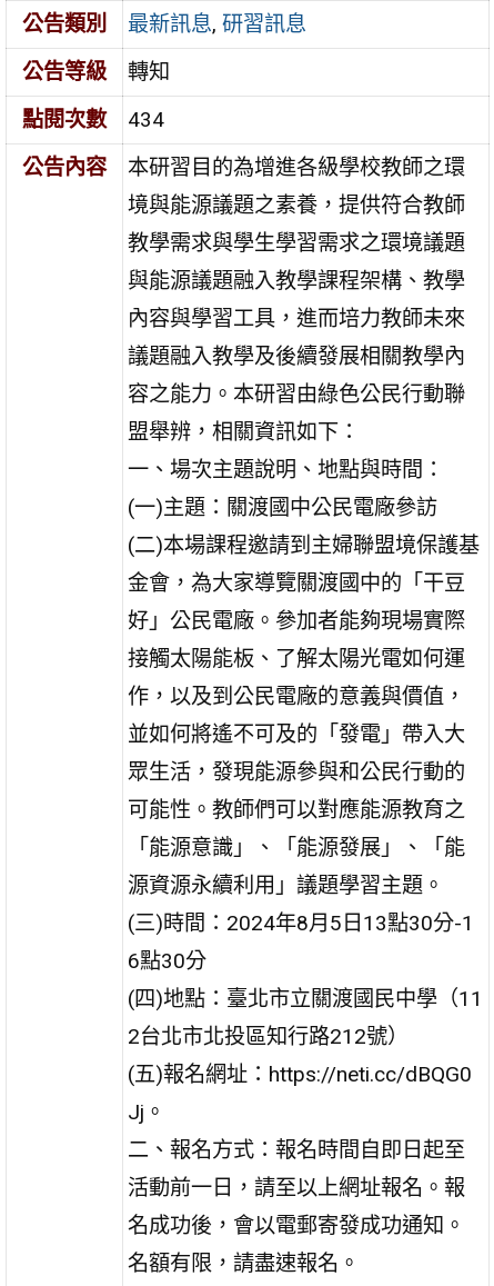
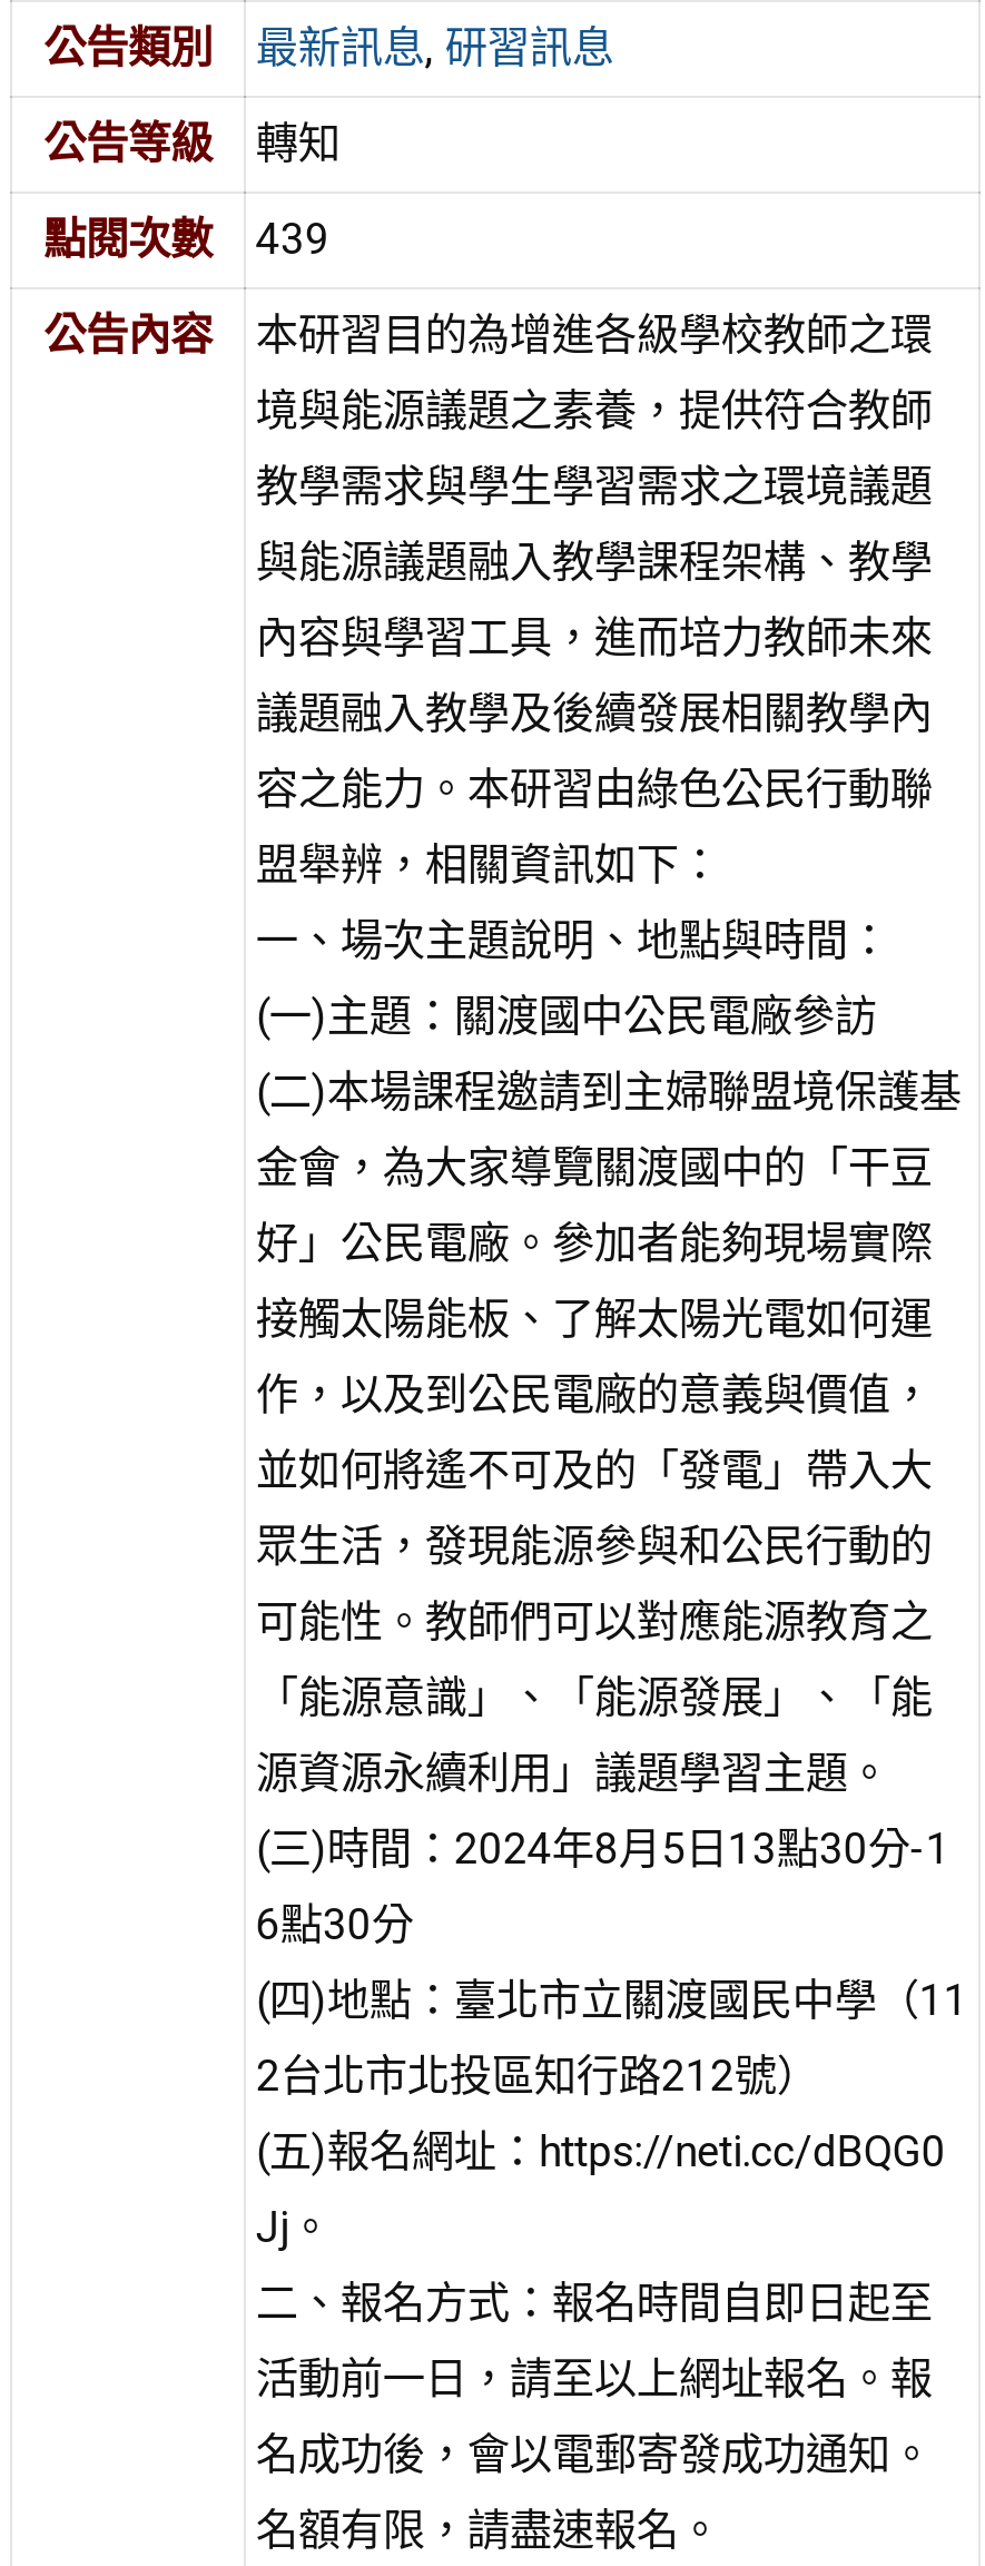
[22,106,165,132] 點閱次數 434 -> [43,213,329,265] 點閱次數 439

